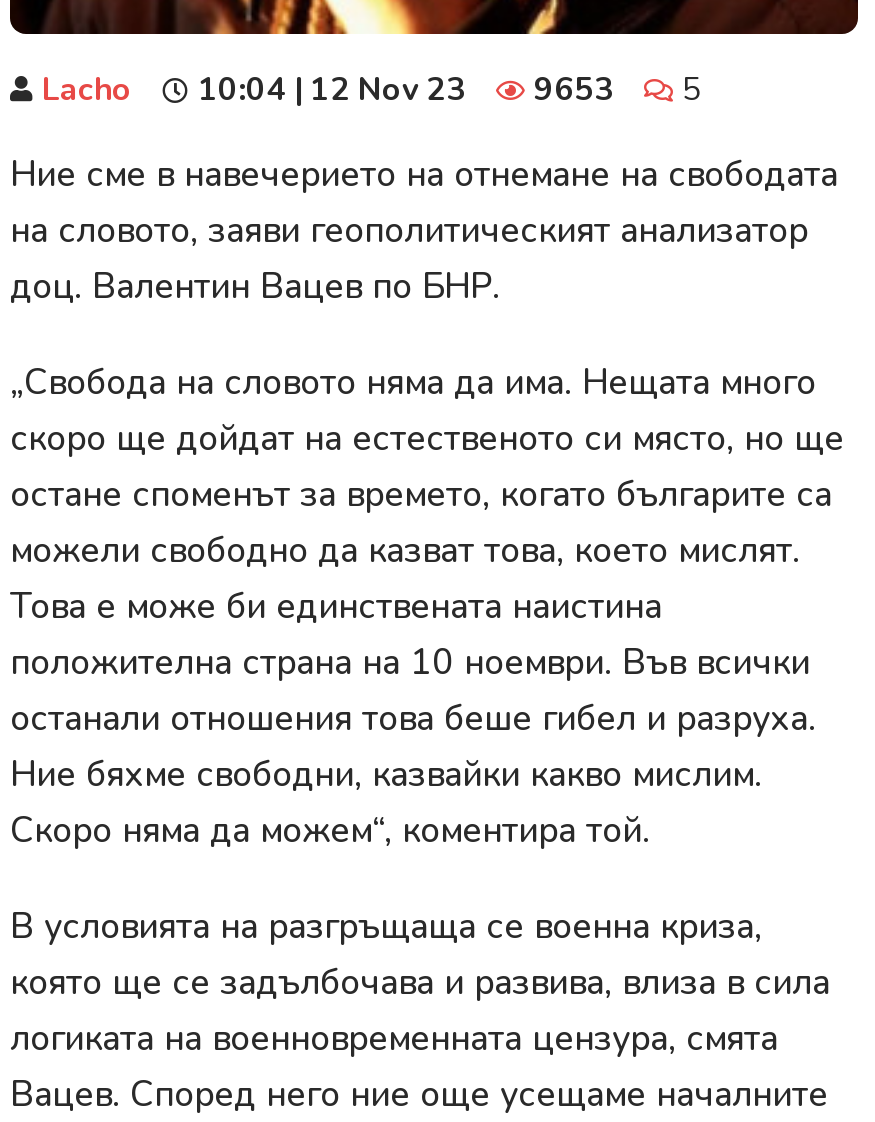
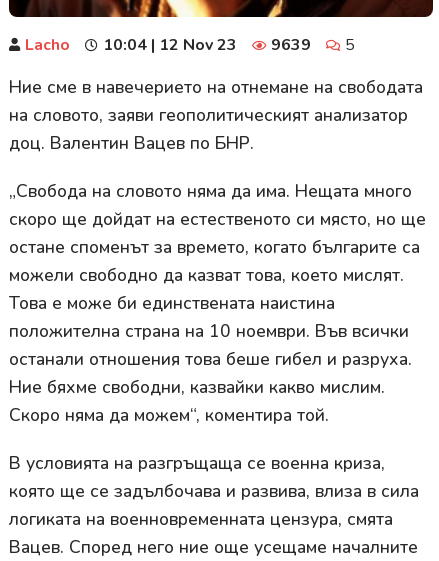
[534,67,614,111] 9653 -> [271,33,311,55] 9639

